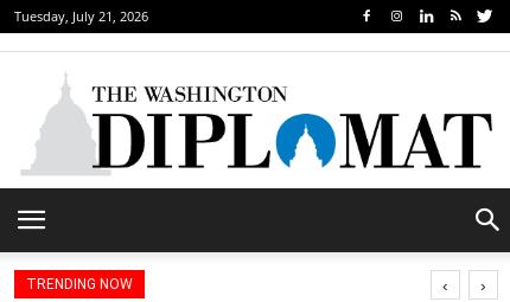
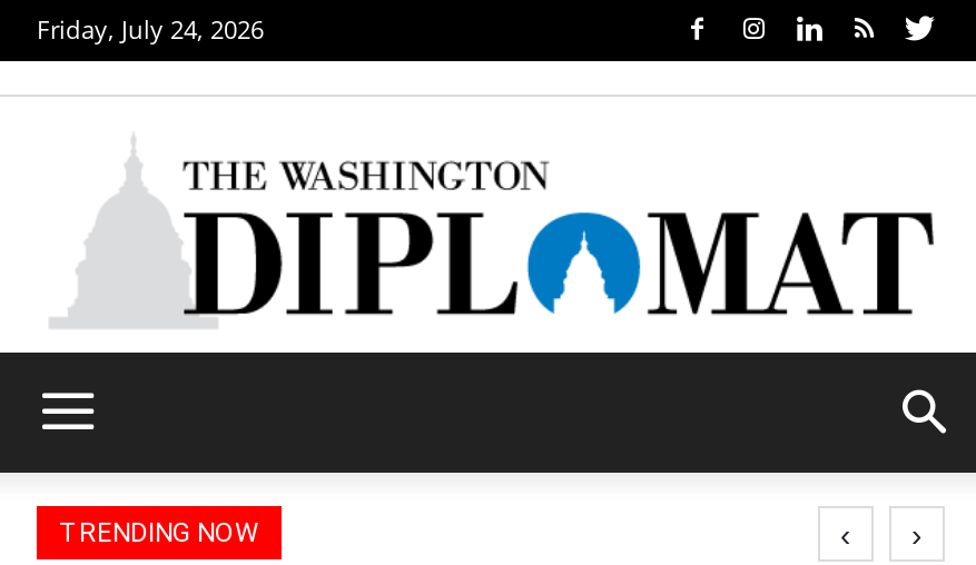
[14,7,148,25] Tuesday, July 21, 2026 -> [37,12,264,46] Friday, July 24, 2026

